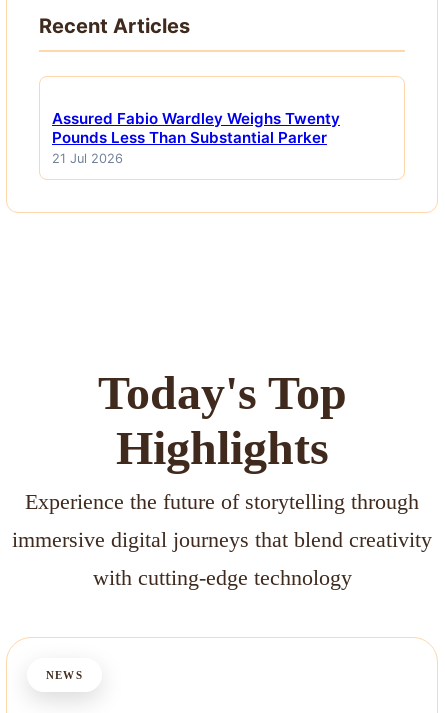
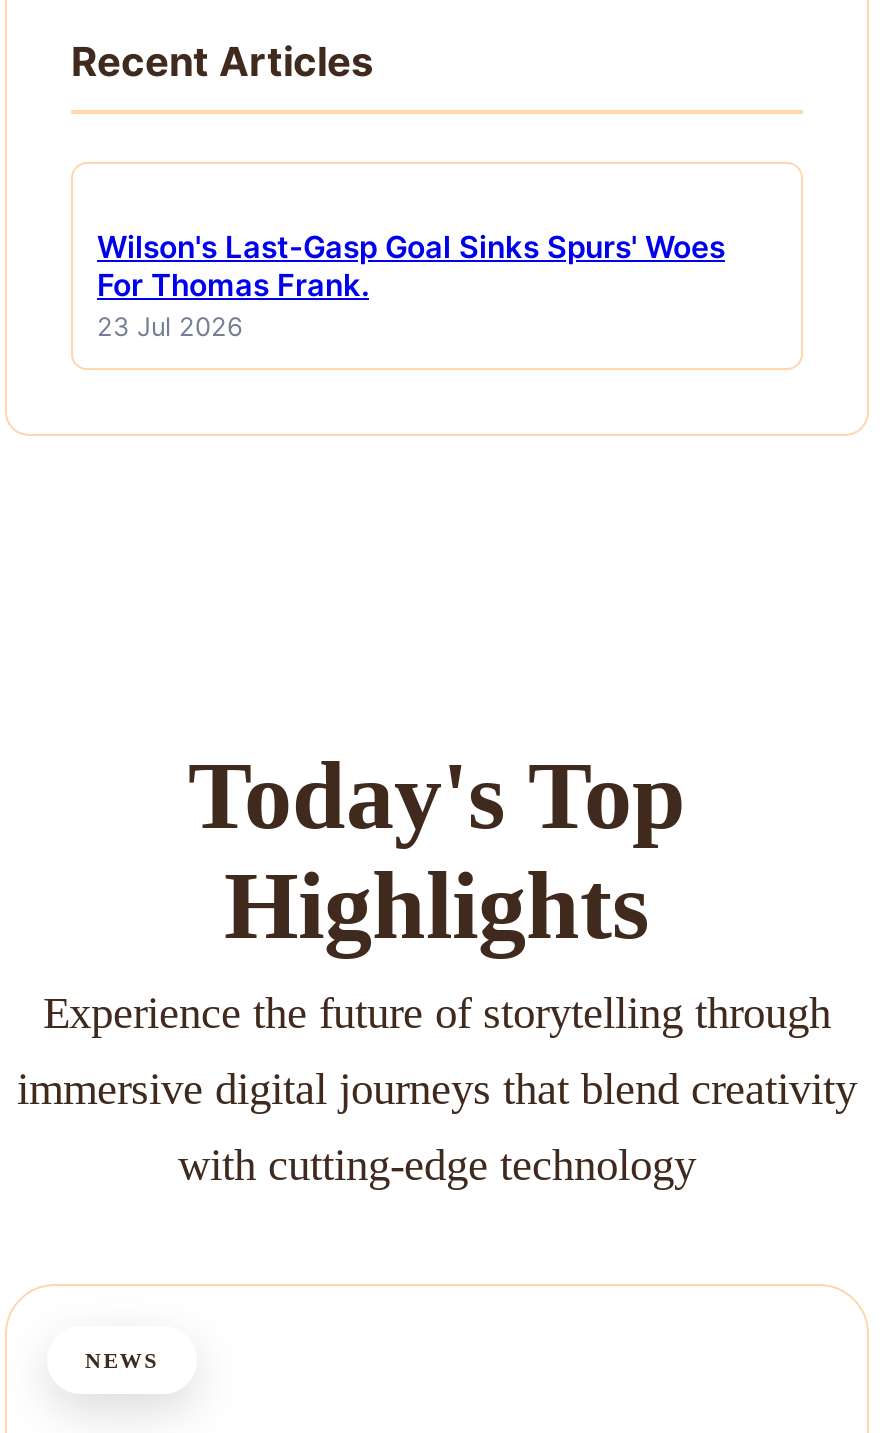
[52,109,340,166] Assured Fabio Wardley Weighs Twenty | Pounds Less Than Substantial Parker | 21 Jul 2026 -> [97,228,725,342] Wilson's Last-Gasp Goal Sinks Spurs' Woes | For Thomas Frank. | 23 Jul 2026

